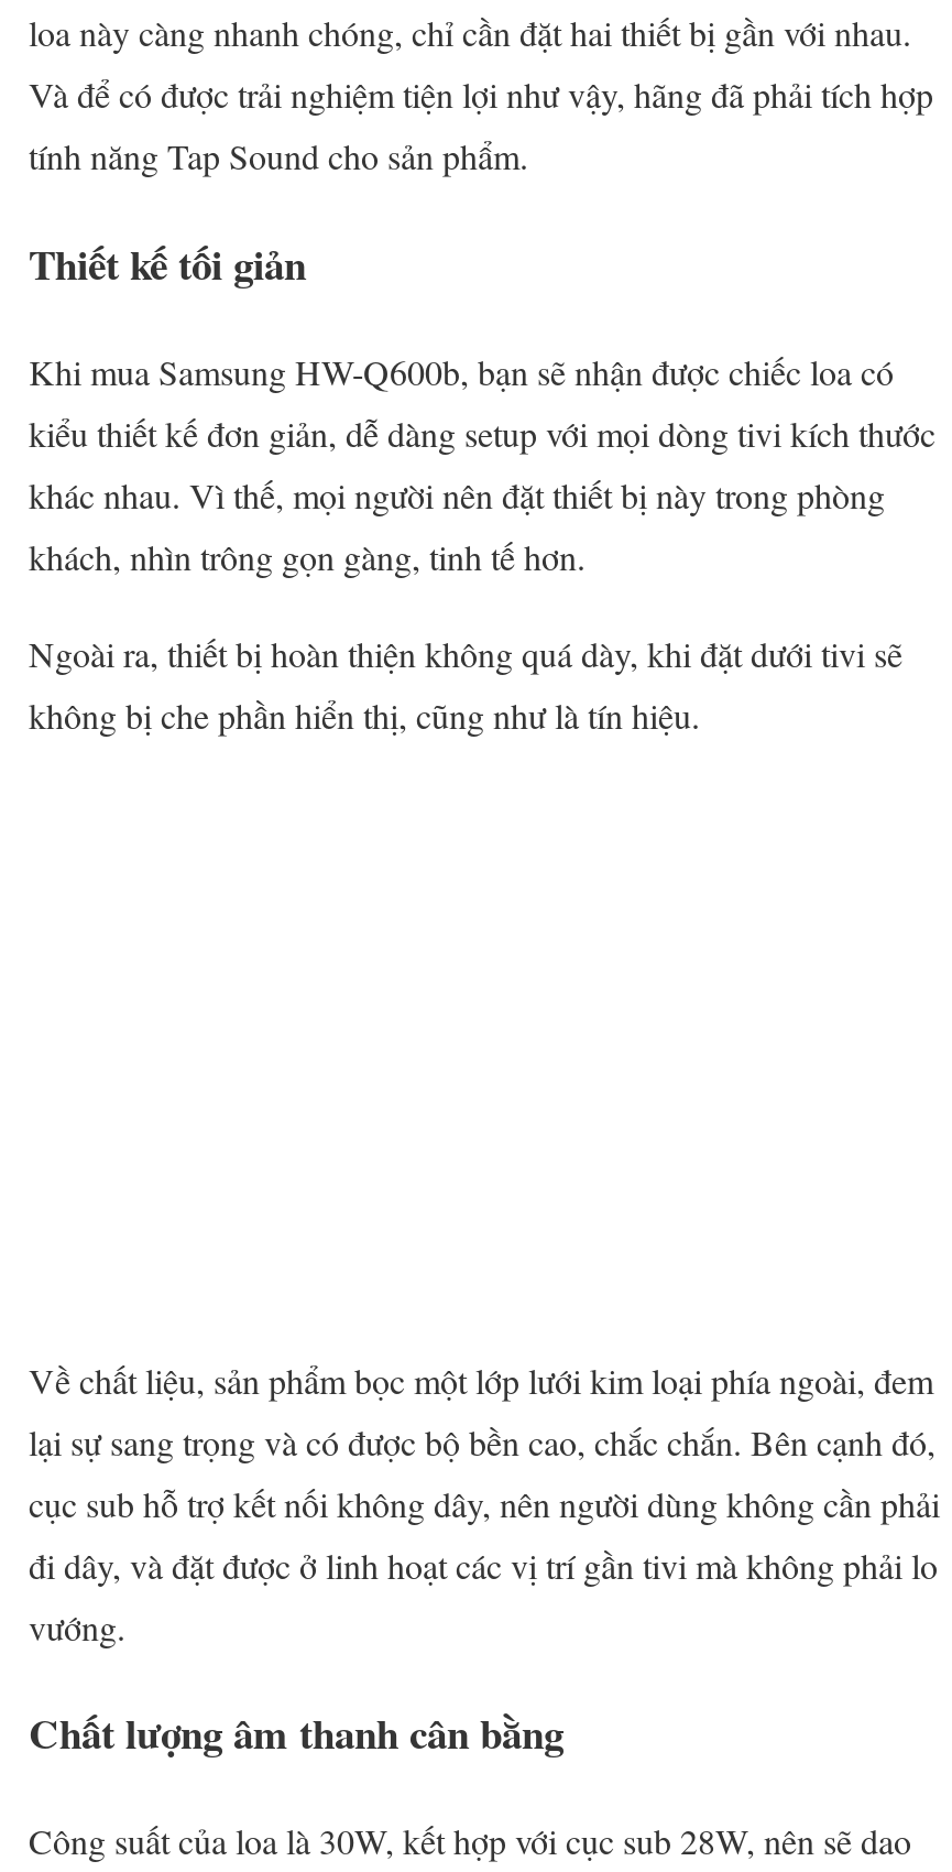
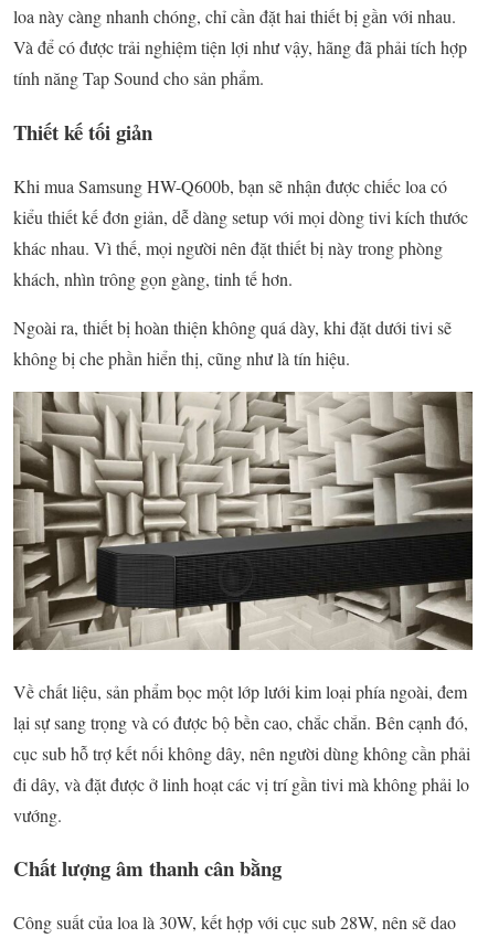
none -> [12,391,474,651] [image]

